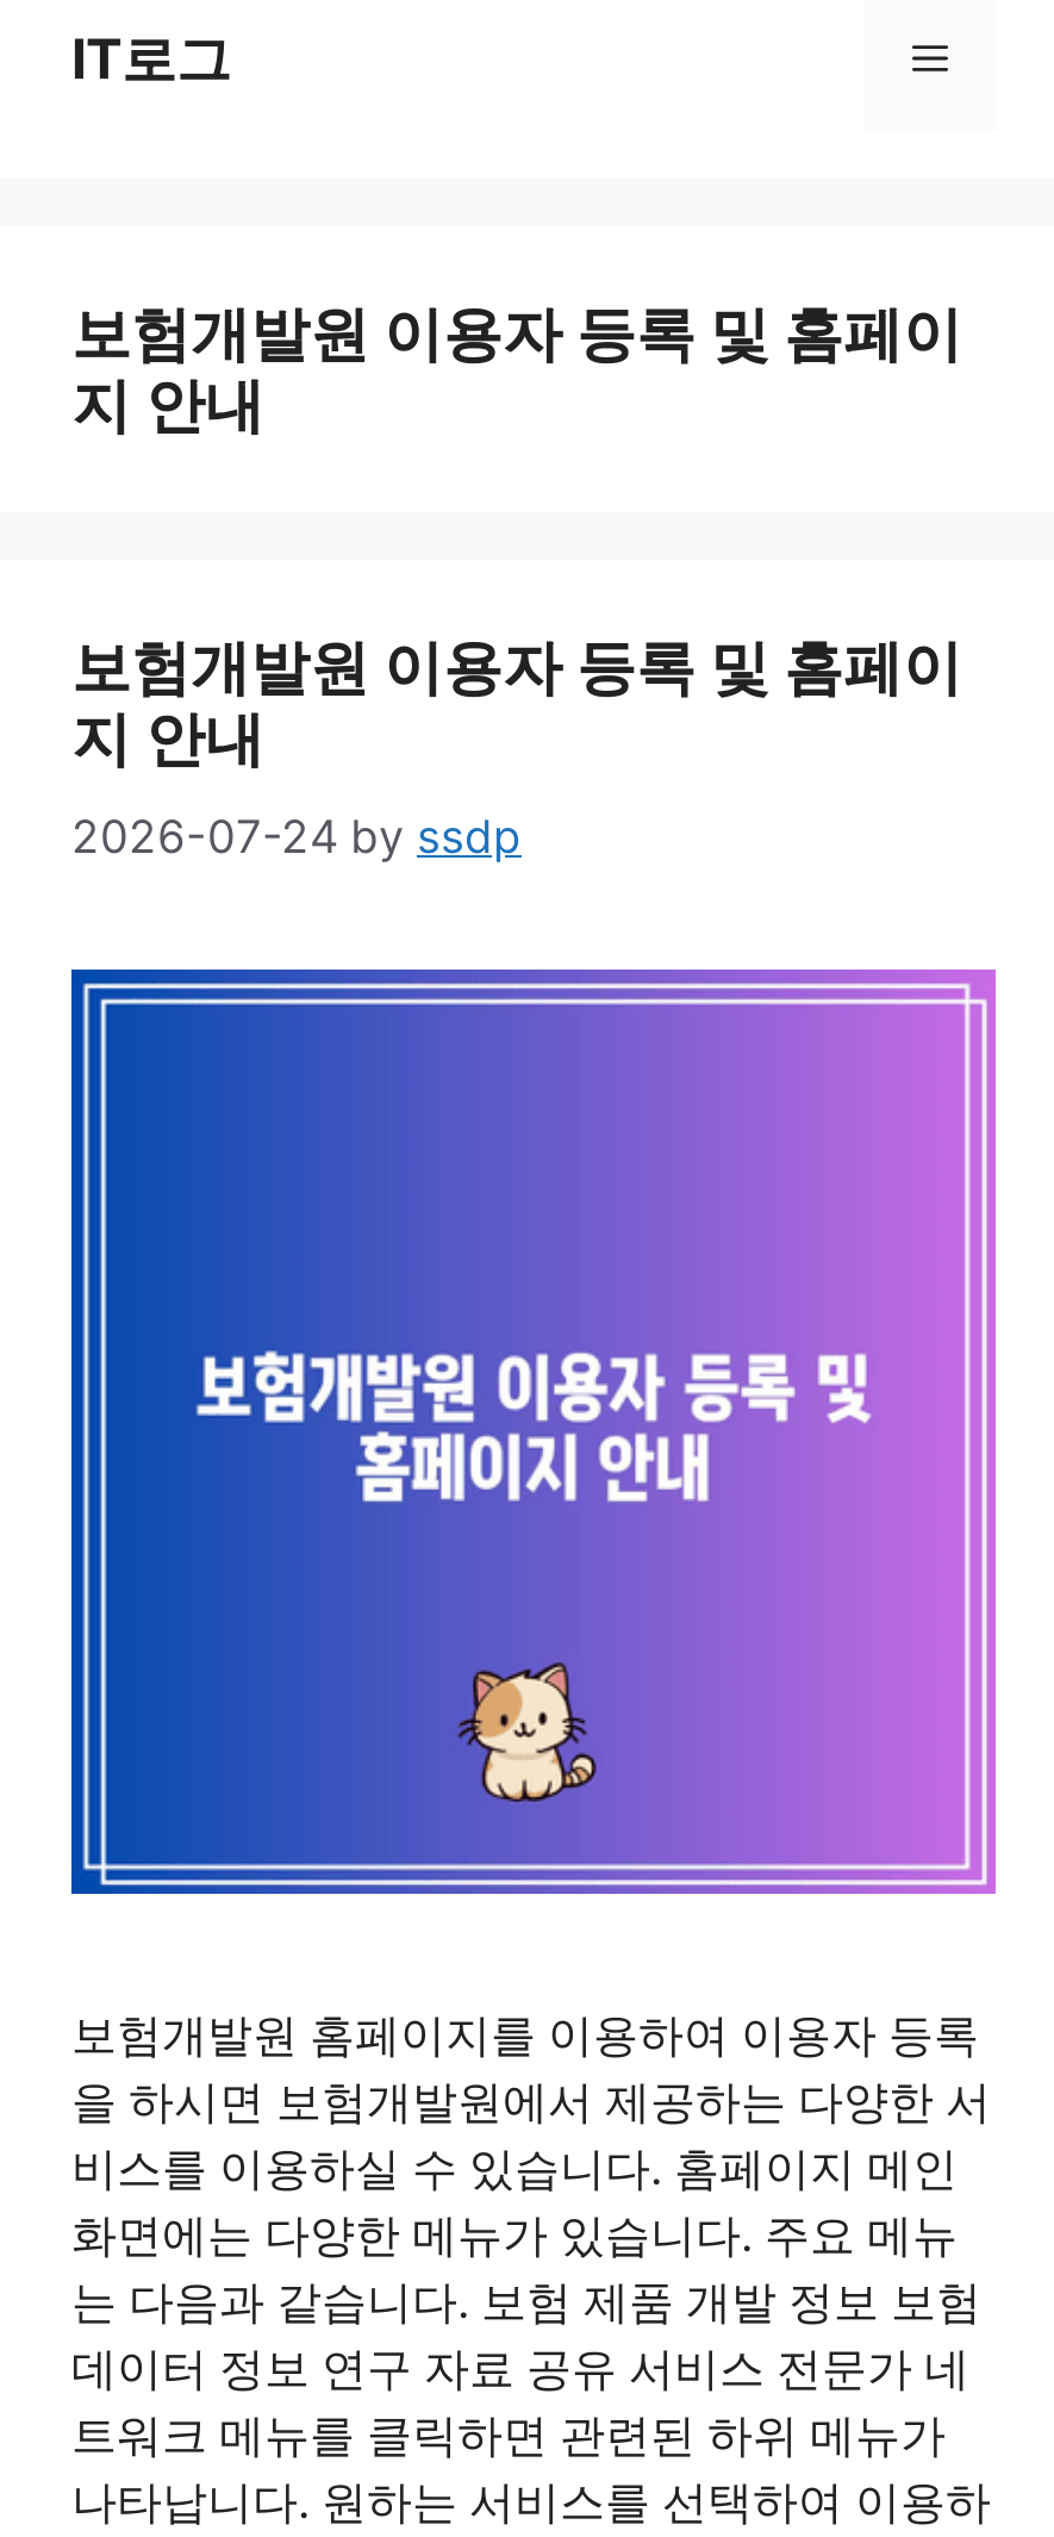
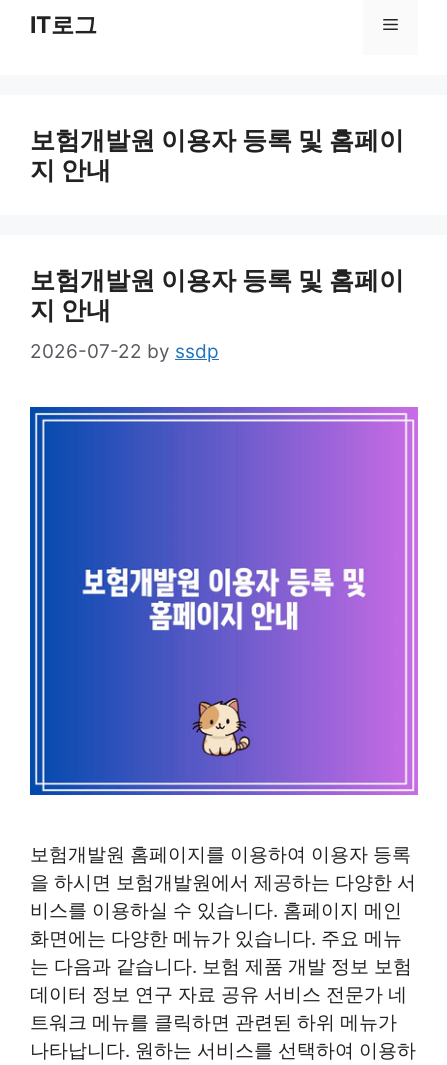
[71,809,522,864] 2026-07-24 by ssdp -> [30,339,219,362] 2026-07-22 by ssdp

